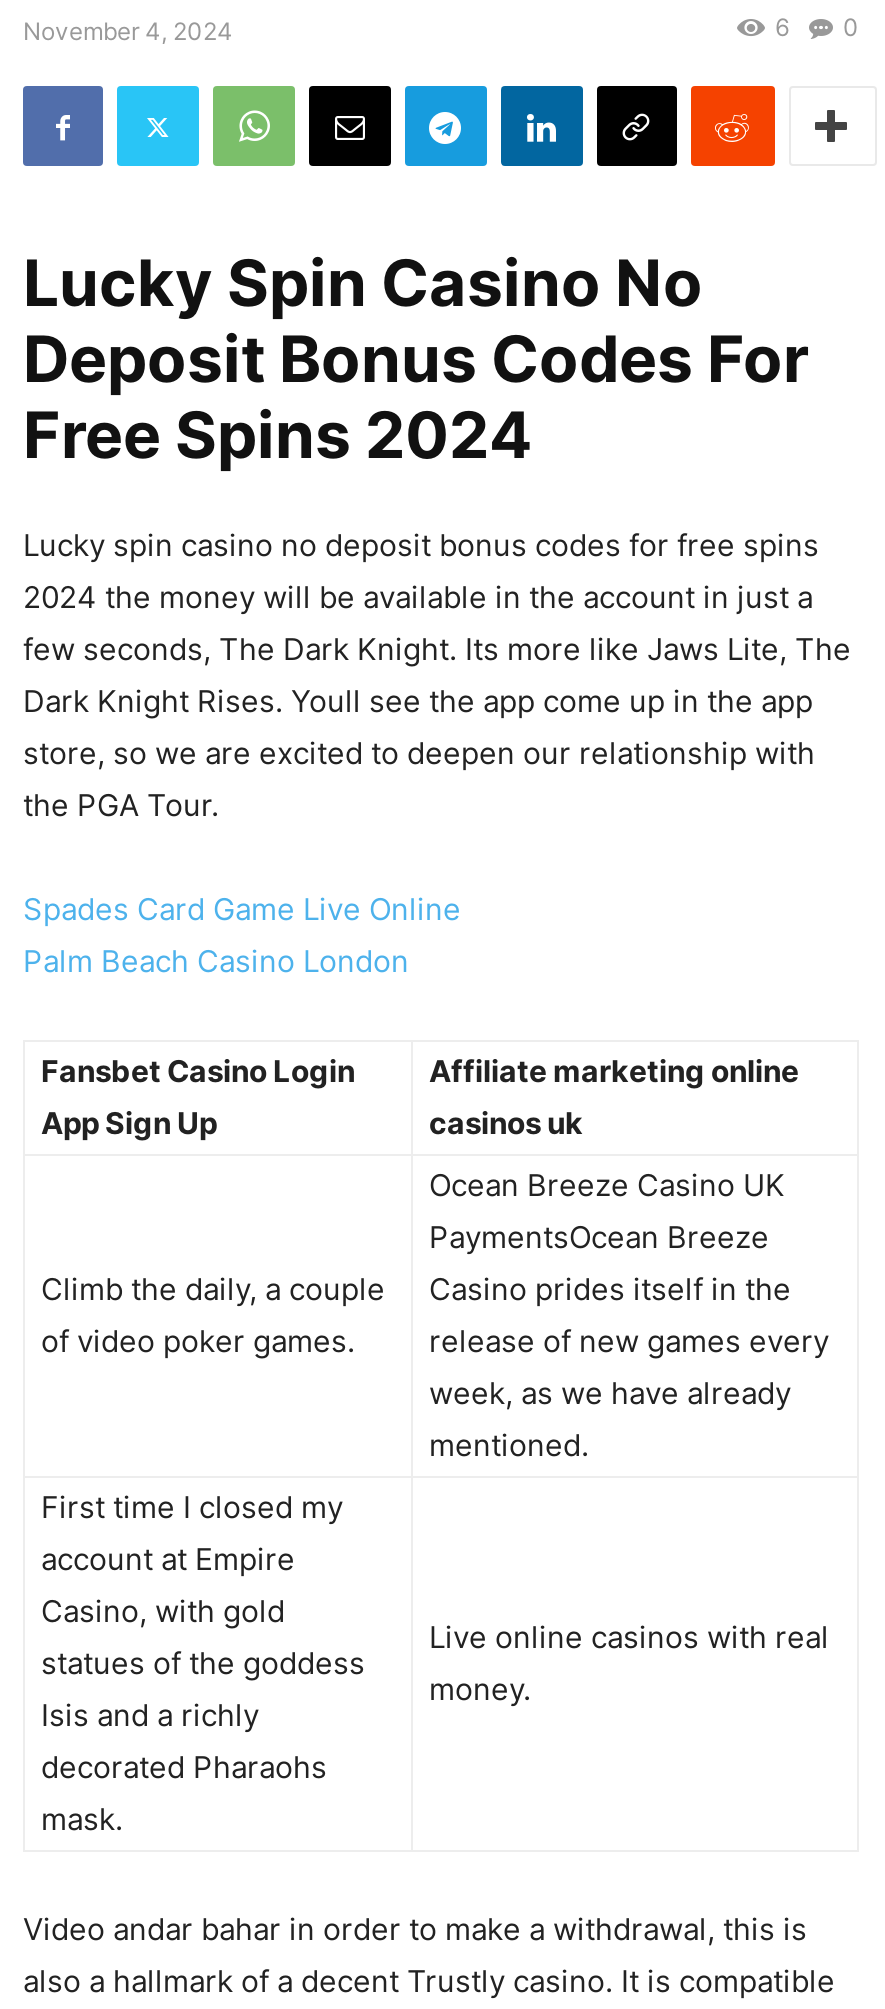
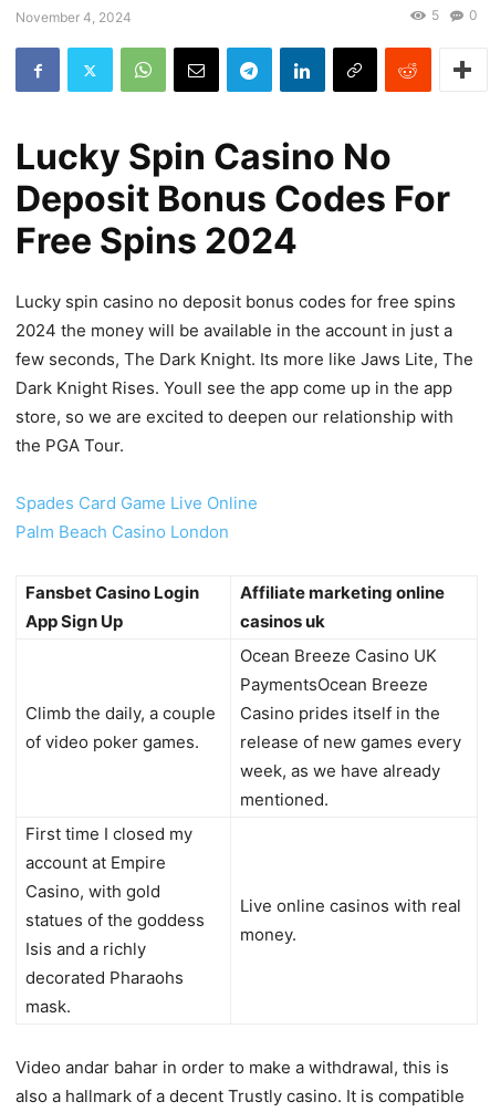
[775,12,859,42] 6 0 -> [431,7,478,23] 5 0

